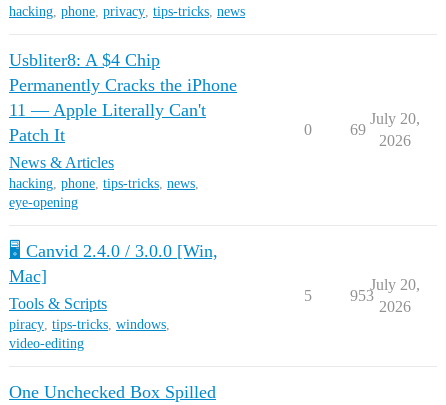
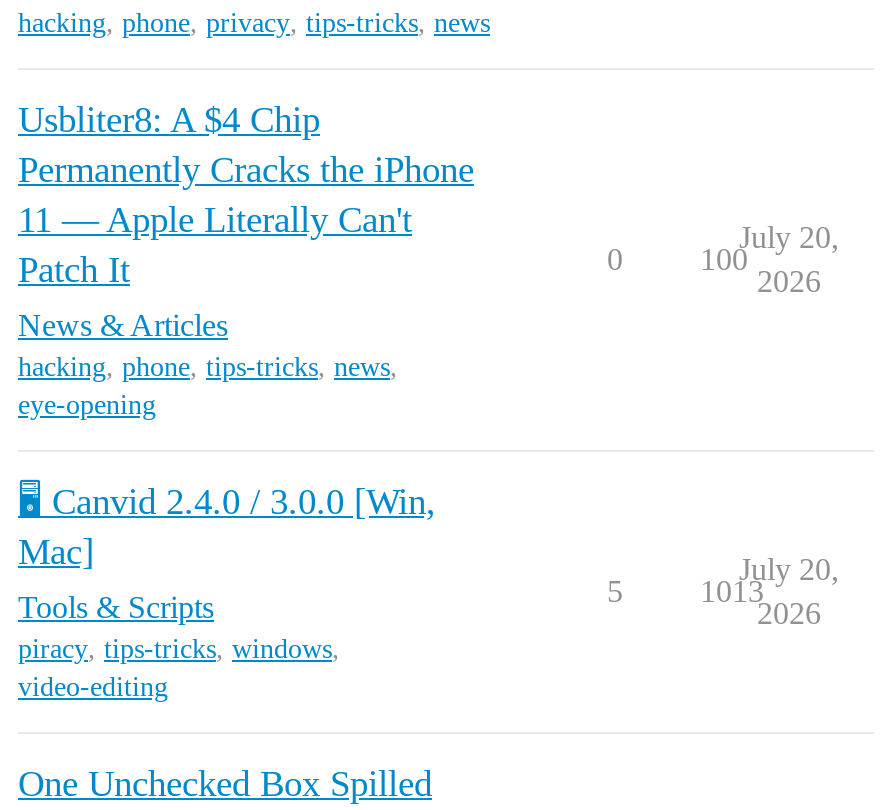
[350,121,366,138] 69 -> [700,242,748,276] 100
[350,287,374,304] 953 -> [700,574,764,608] 1013

